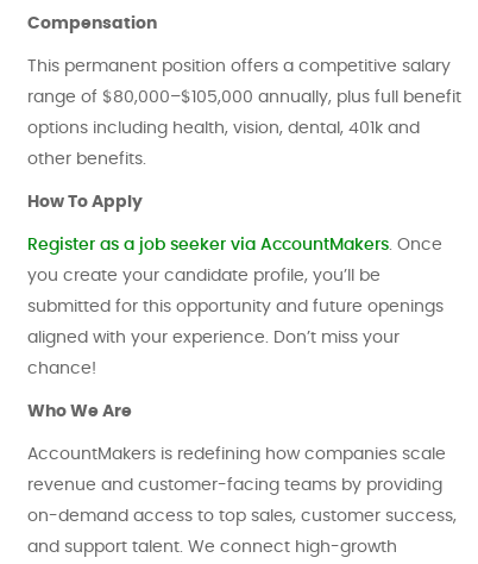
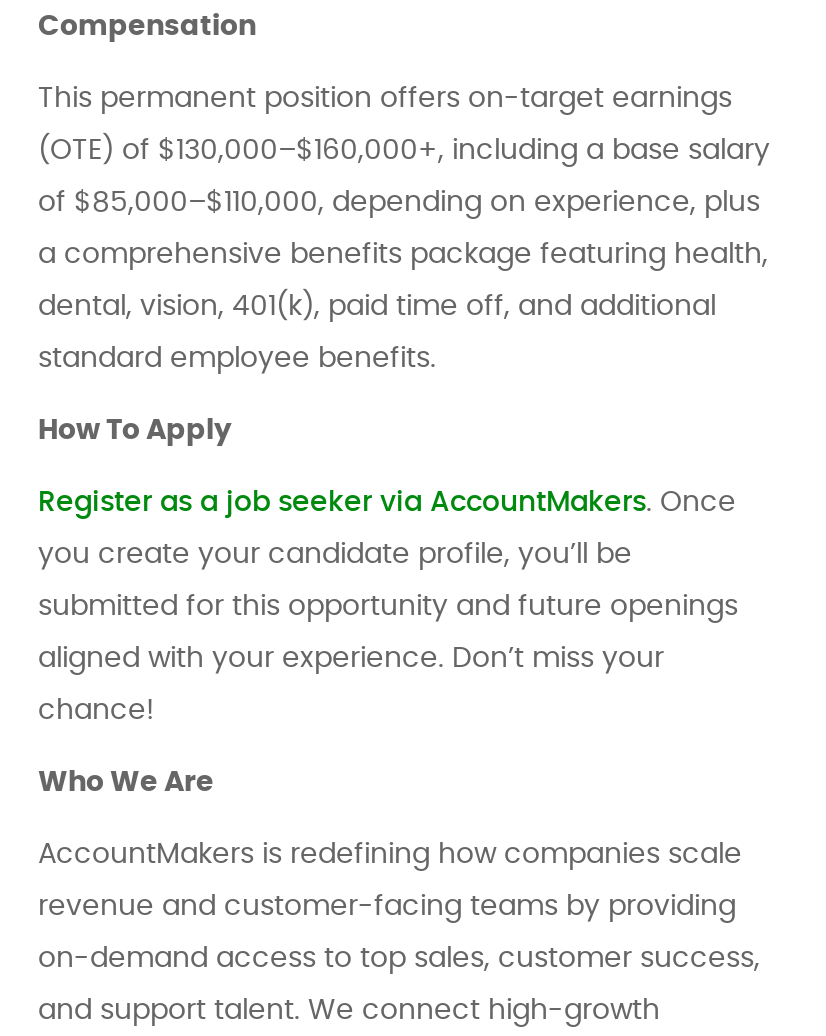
[27,58,461,168] This permanent position offers a competitive salary | range of $80,000–$105,000 annually, plus full benefit | options including health, vision, dental, 401k and | other benefits. -> [38,85,770,373] This permanent position offers on-target earnings | (OTE) of $130,000–$160,000+, including a base salary | of $85,000–$110,000, depending on experience, plus | a comprehensive benefits package featuring health, | dental, vision, 401(k), paid time off, and additional | standard employee benefits.

